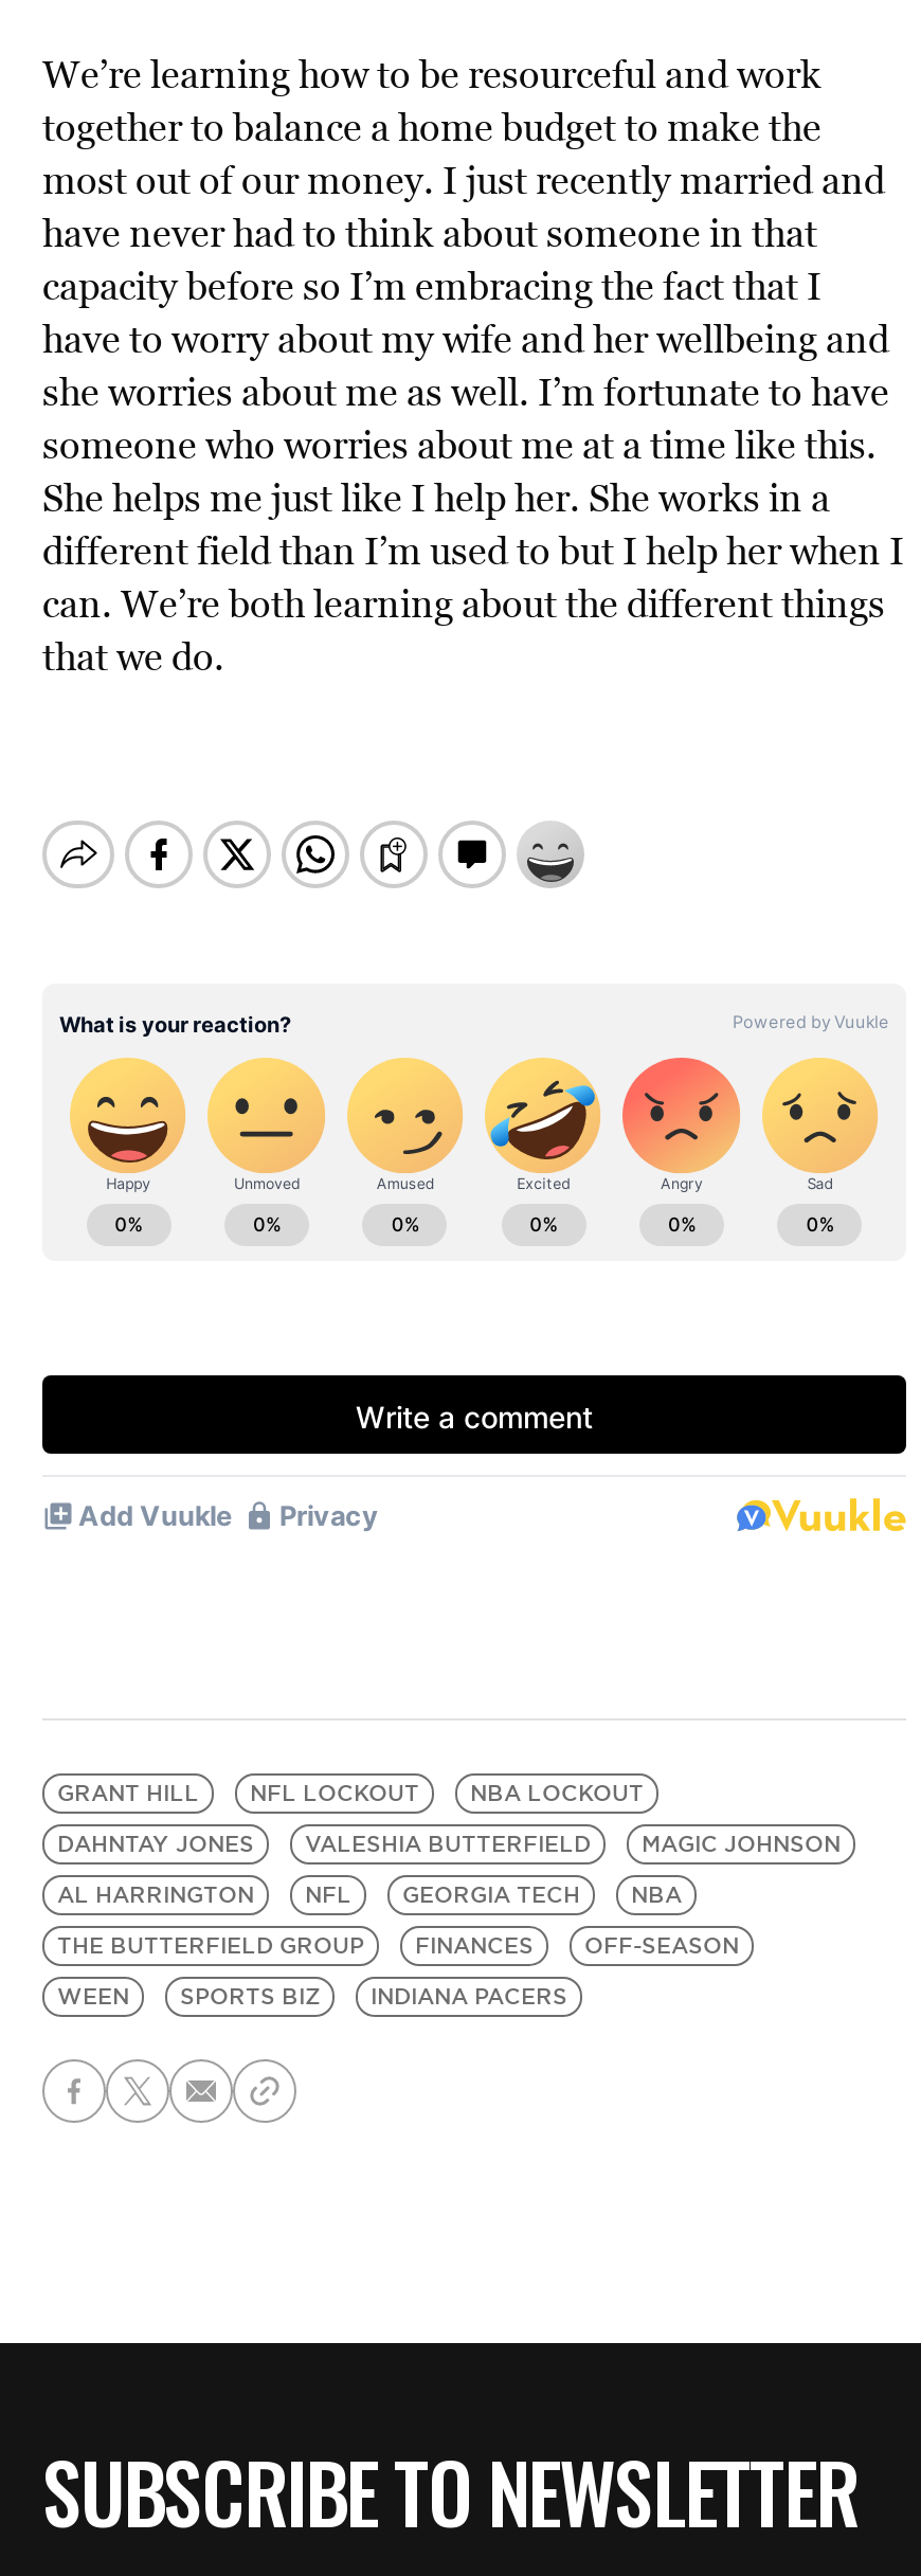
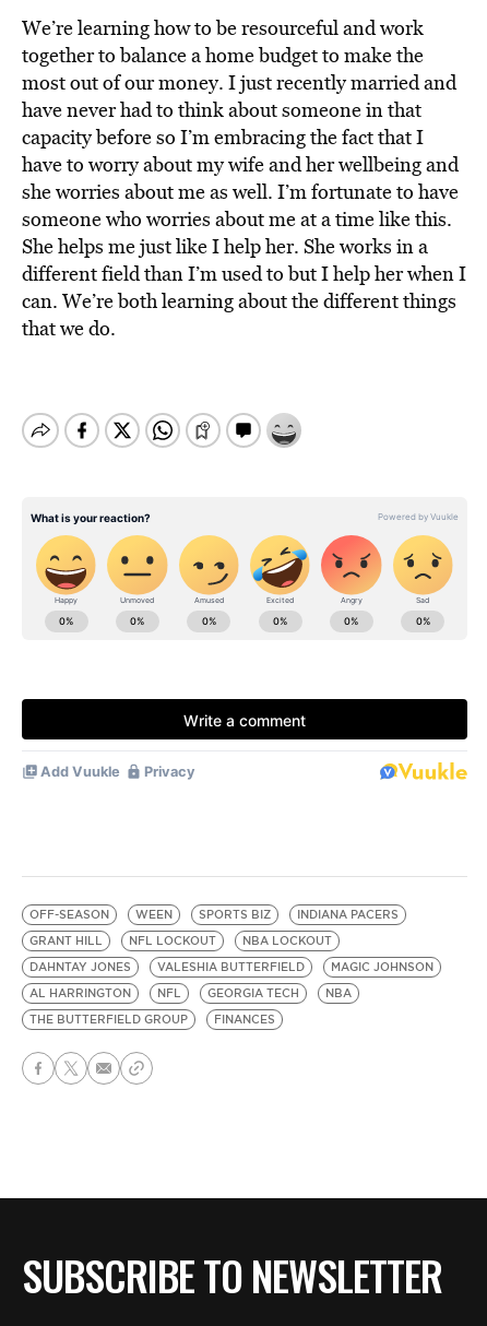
moved [57,1780,841,1960] -> [29,934,433,1027]: GRANT HILL | NFL LOCKOUT | NBA LOCKOUT | ... | THE BUTTERFIELD GROUP | FINANCES
moved [57,1932,739,2011] -> [29,908,399,922]: OFF-SEASON | WEEN | SPORTS BIZ | INDIANA PACERS

